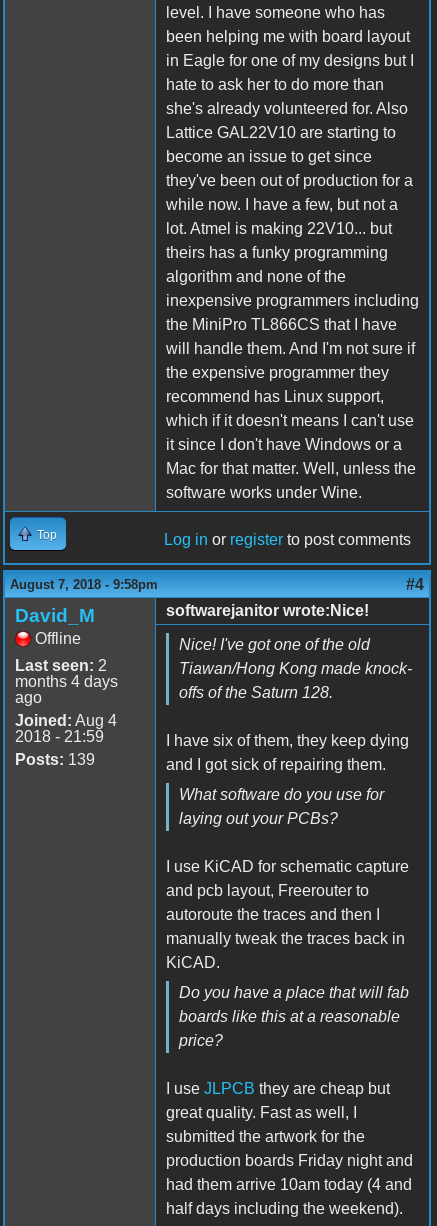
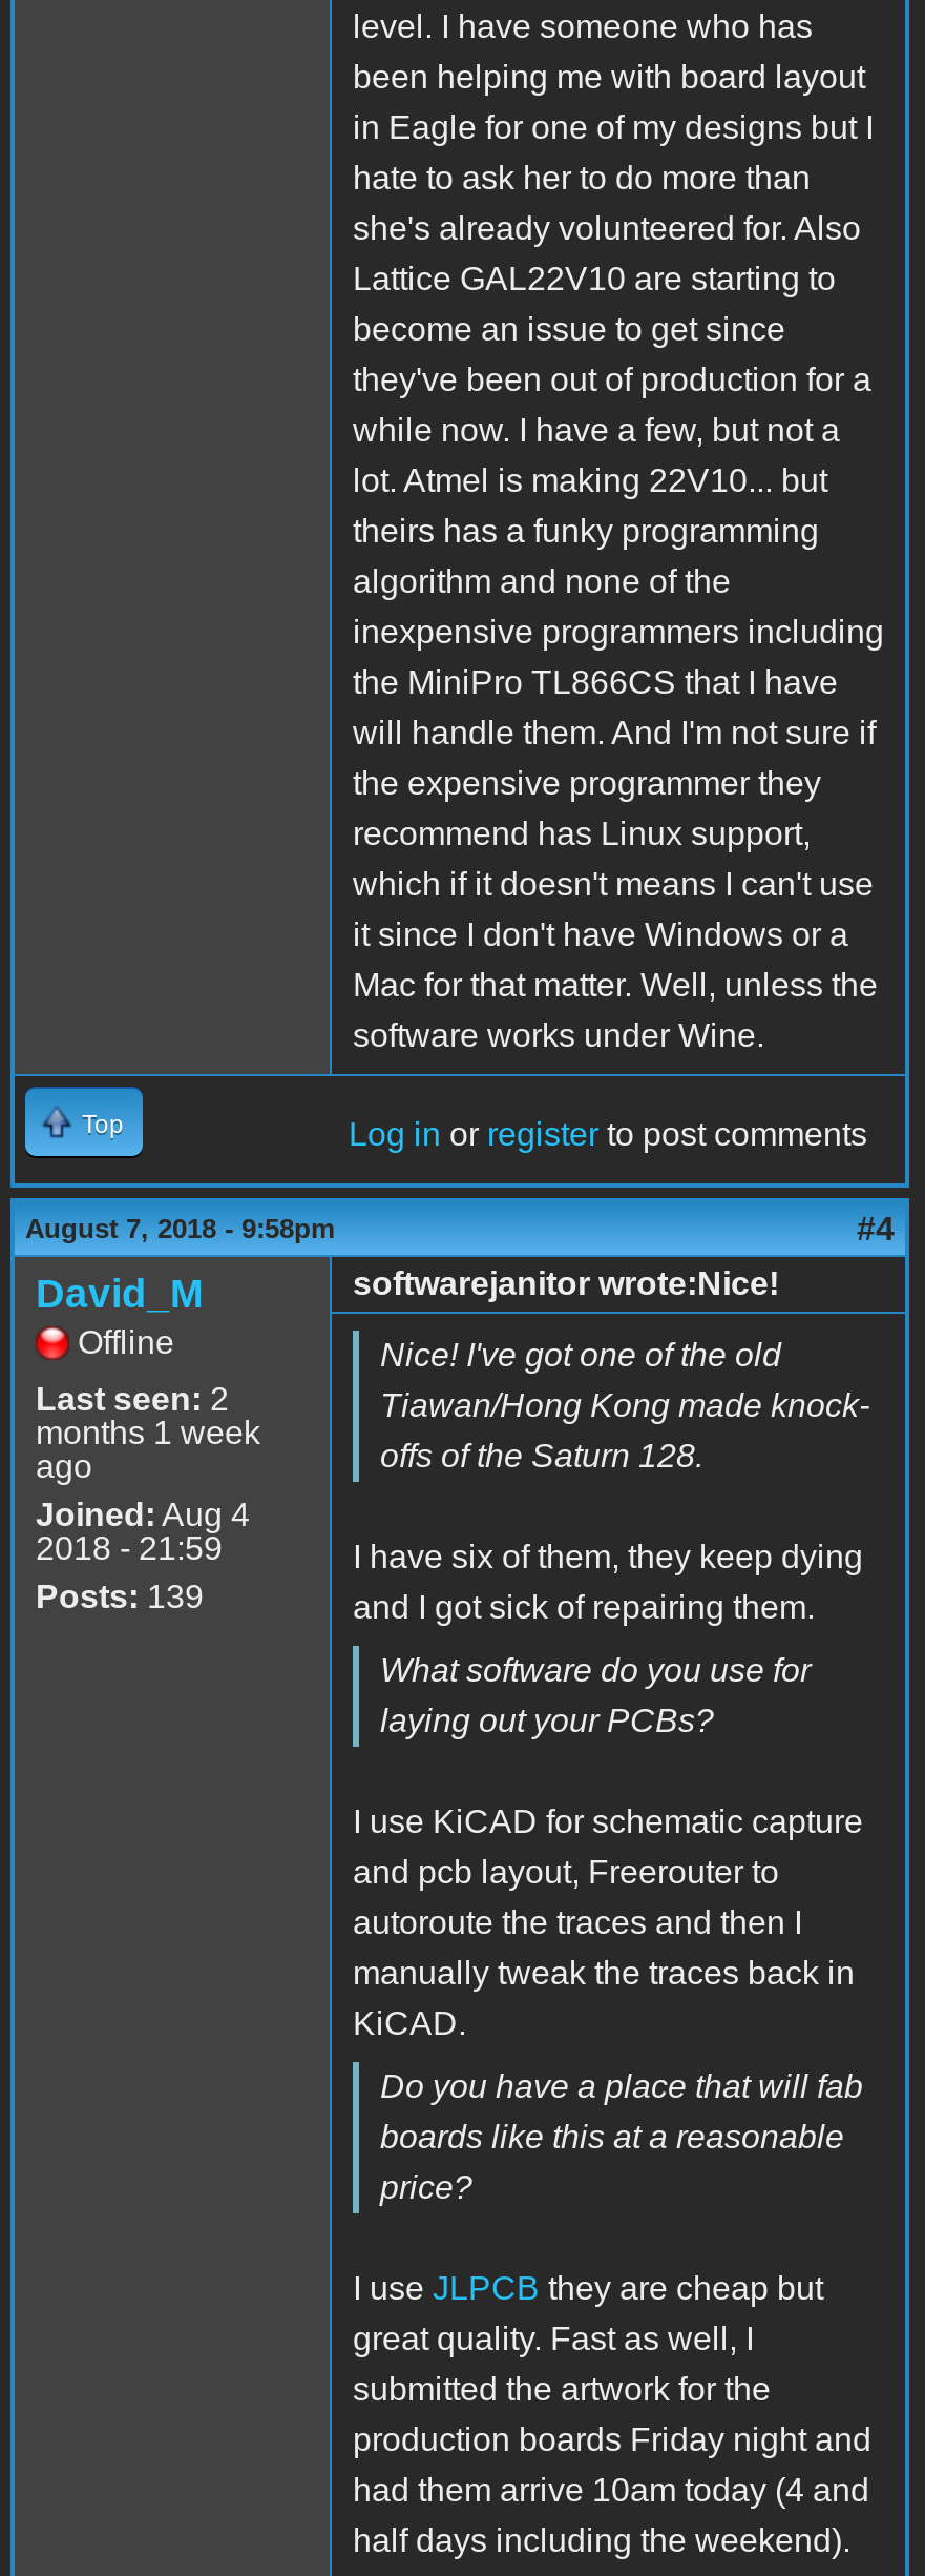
[15,673,118,690] months 4 days -> [36,1415,260,1450] months 1 week

